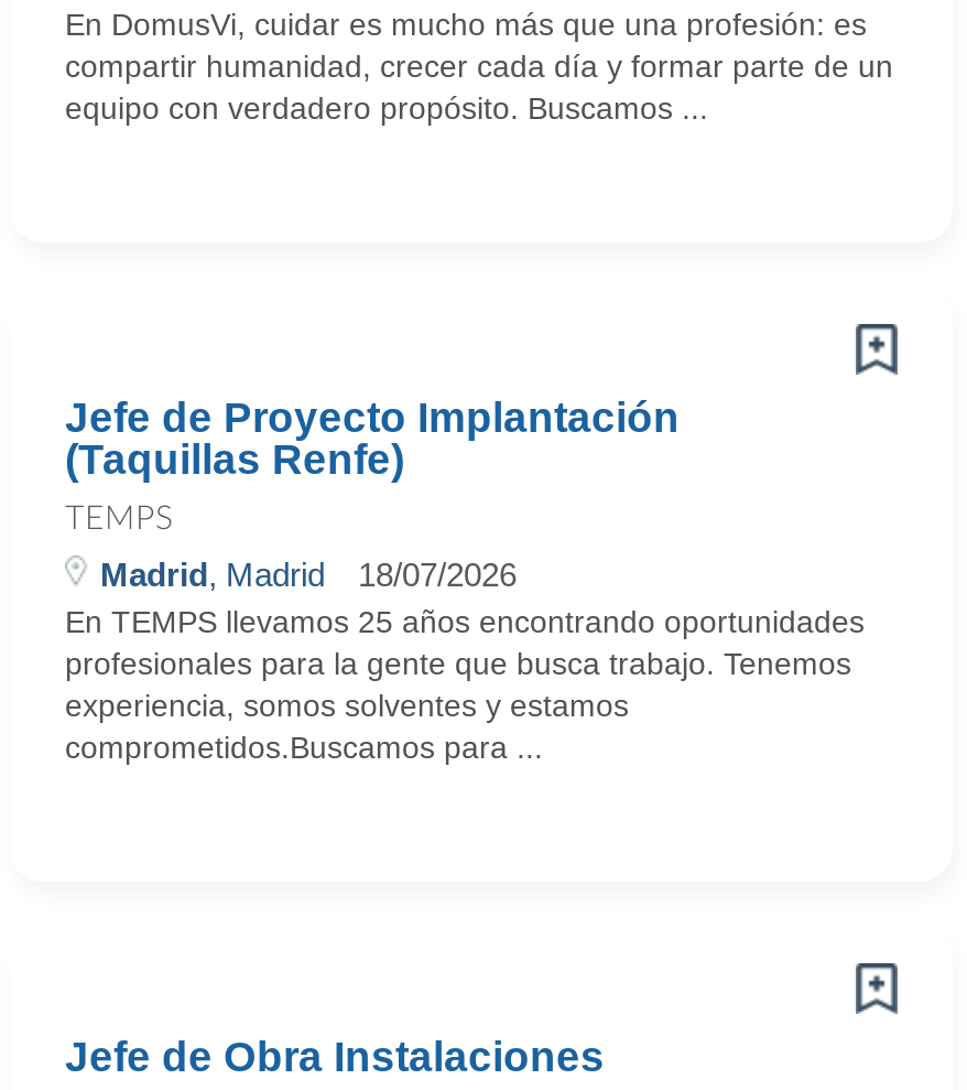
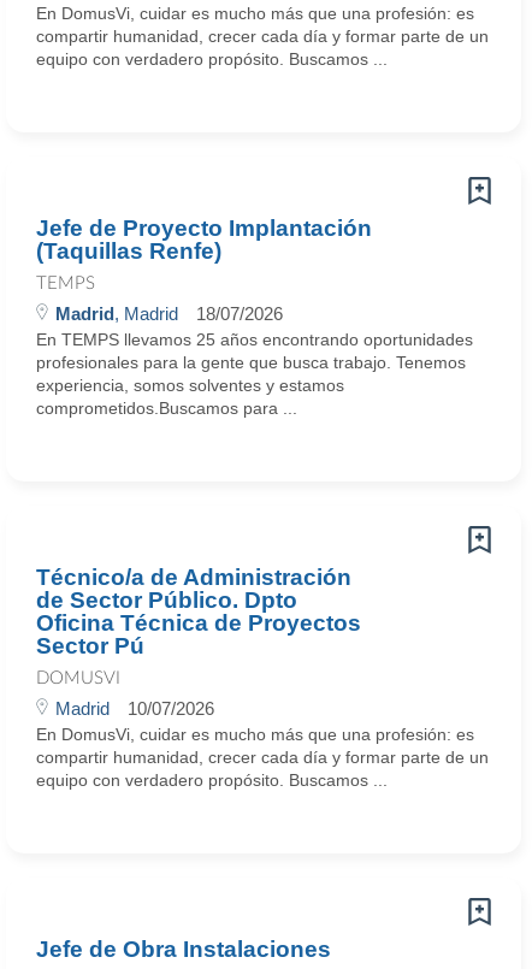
none -> [36,565,489,790] Técnico/a de Administración | de Sector Público. Dpto | Oficina Técnica de Proyectos | Sector Pú | DOMUSVI | Madrid | 10/07/2026 | En DomusVi, cuidar es mucho más que una profesión: es | compartir humanidad, crecer cada día y formar parte de un | equipo con verdadero propósito. Buscamos ...

